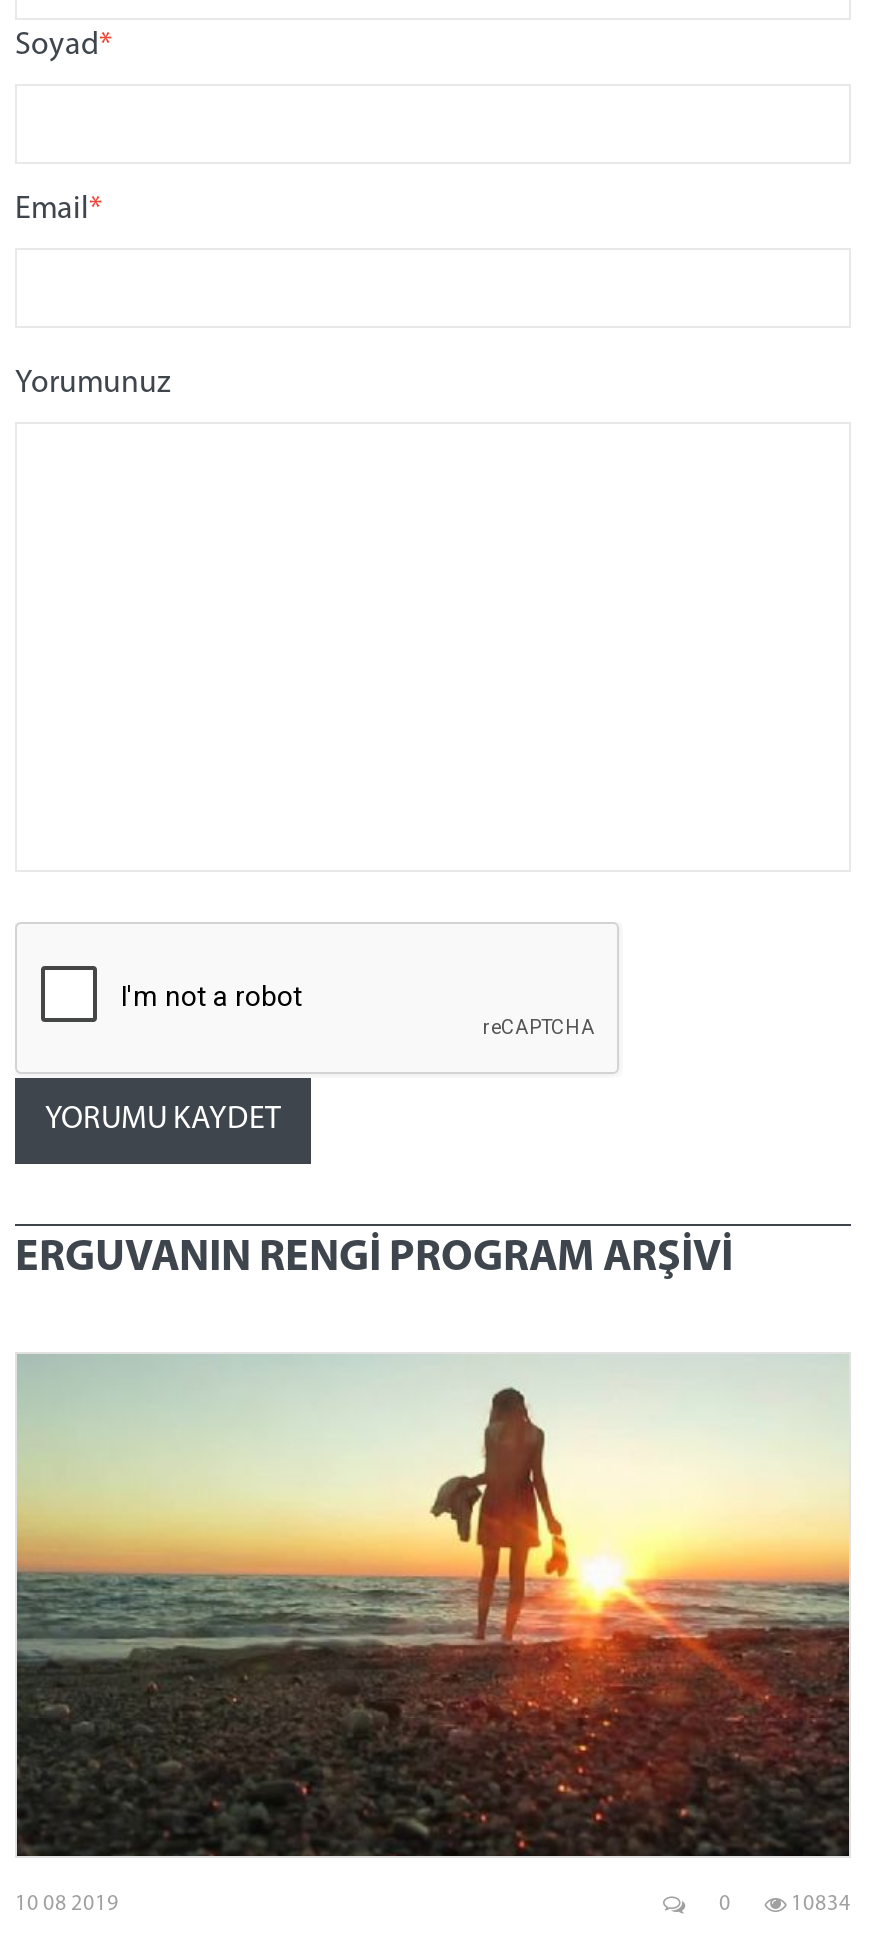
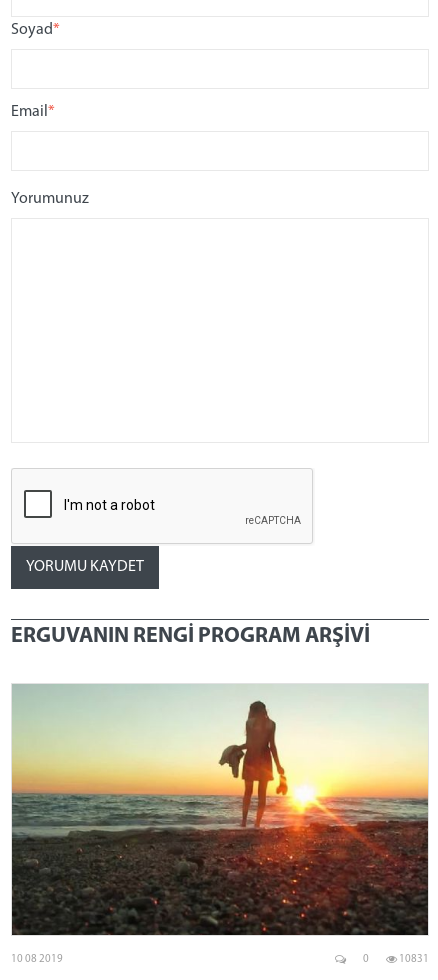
[791,1895,851,1917] 10834 -> [399,954,429,965] 10831

